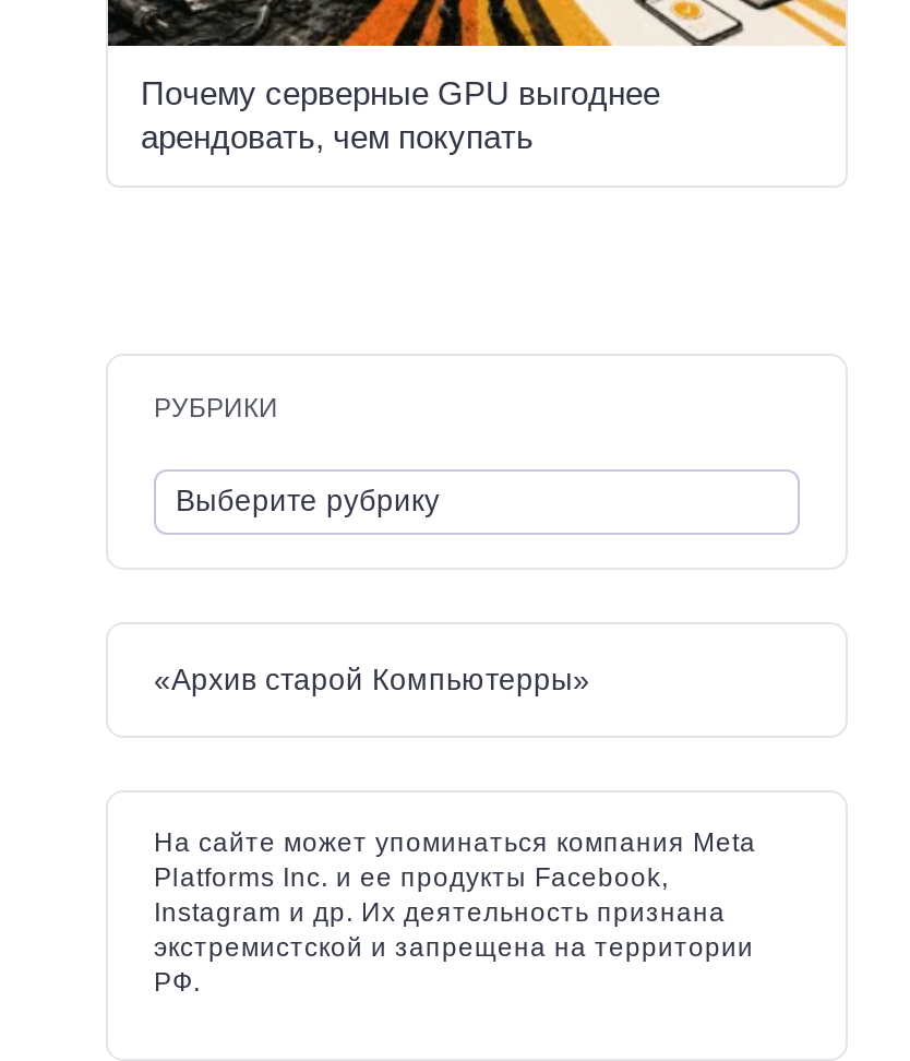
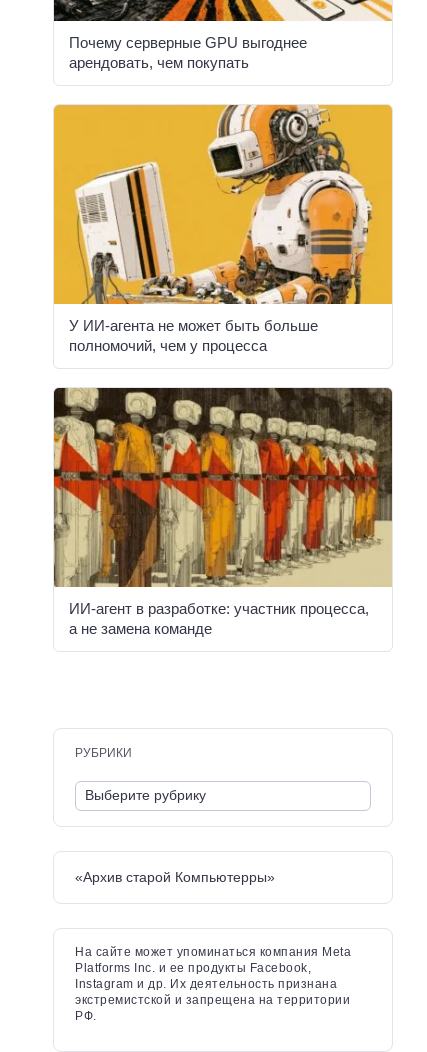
none -> [53,104,393,354] [image] | У ИИ-агента не может быть больше | полномочий, чем у процесса
none -> [53,387,393,637] [image] | ИИ-агент в разработке: участник процесса, | а не замена команде

